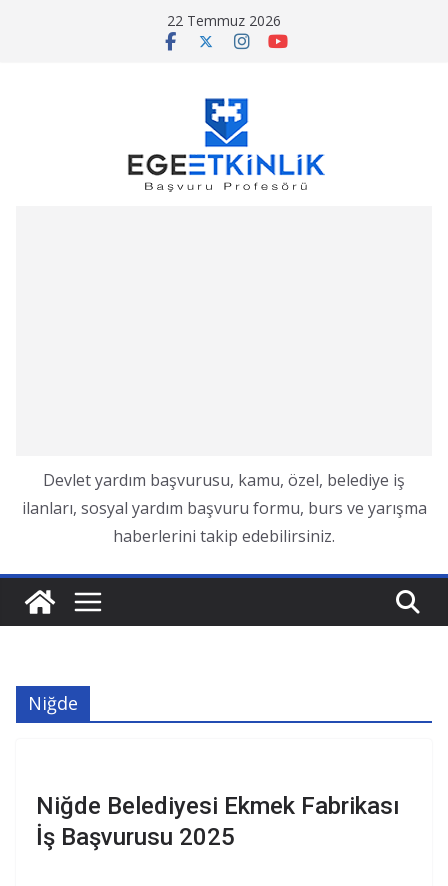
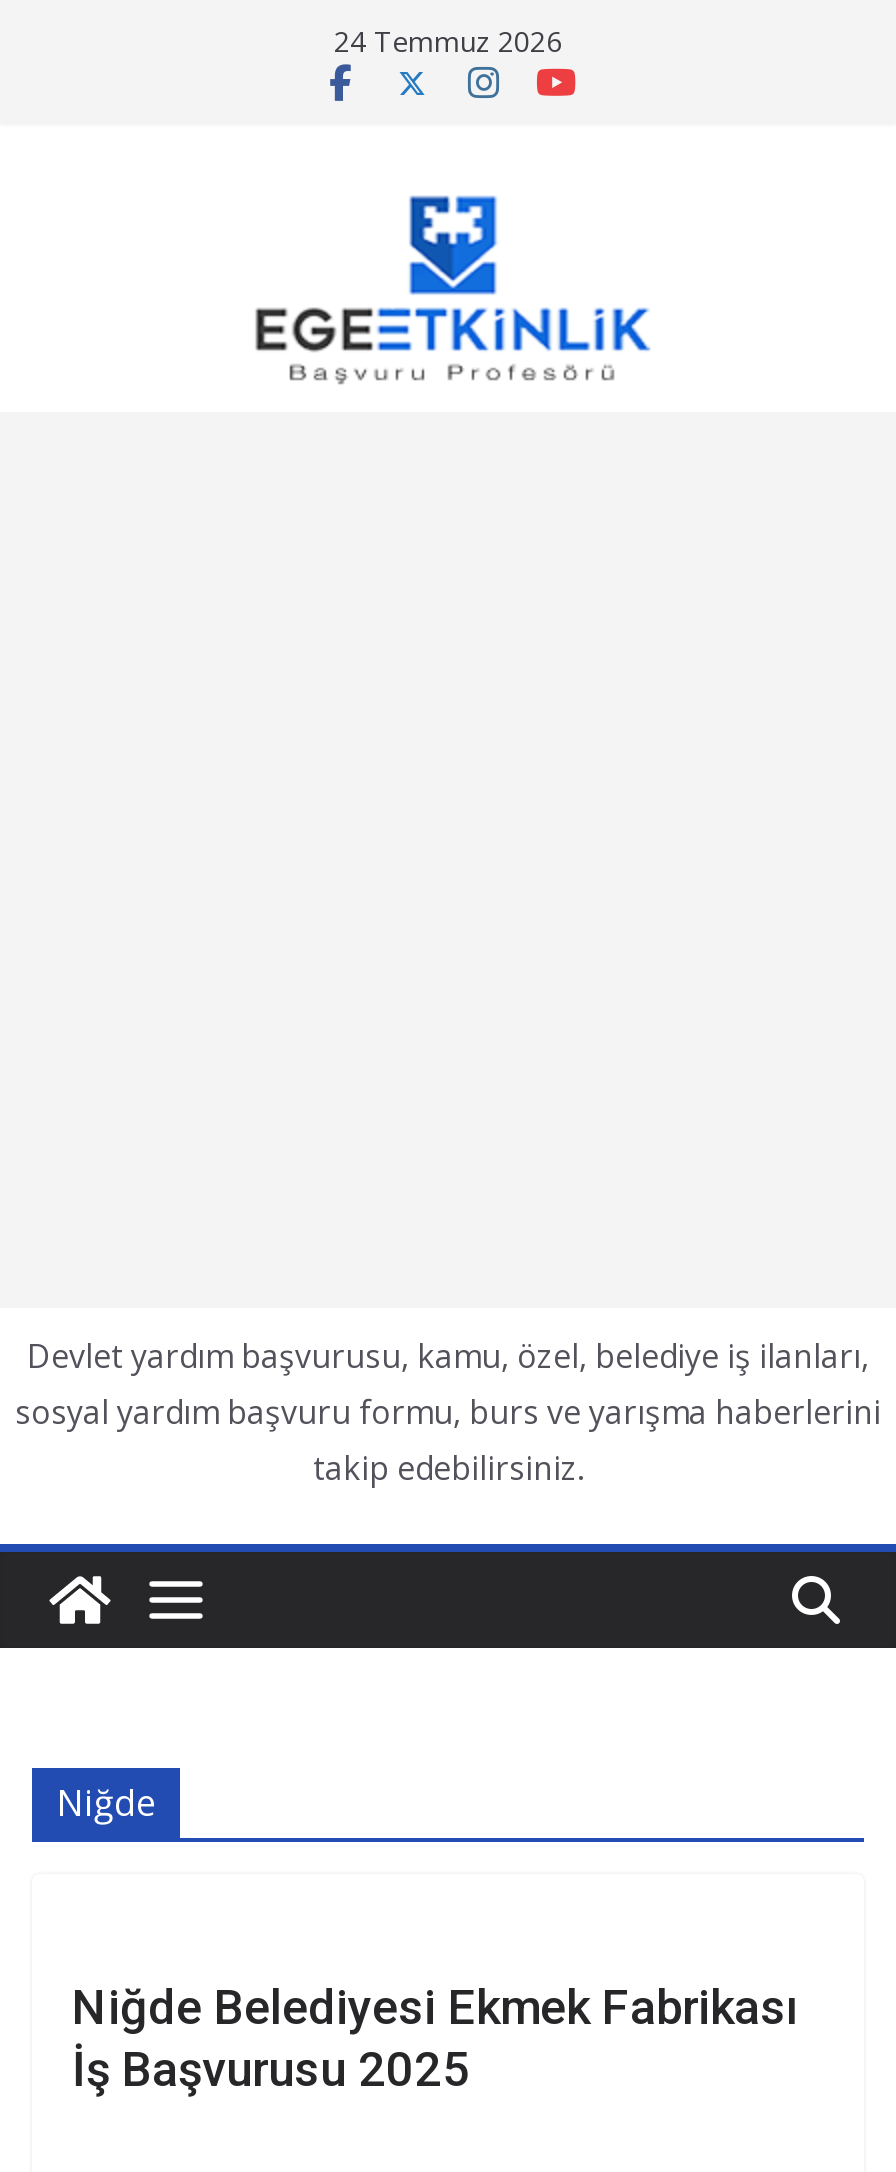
[167,11,281,30] 22 Temmuz 2026 -> [334,22,562,60] 24 Temmuz 2026

